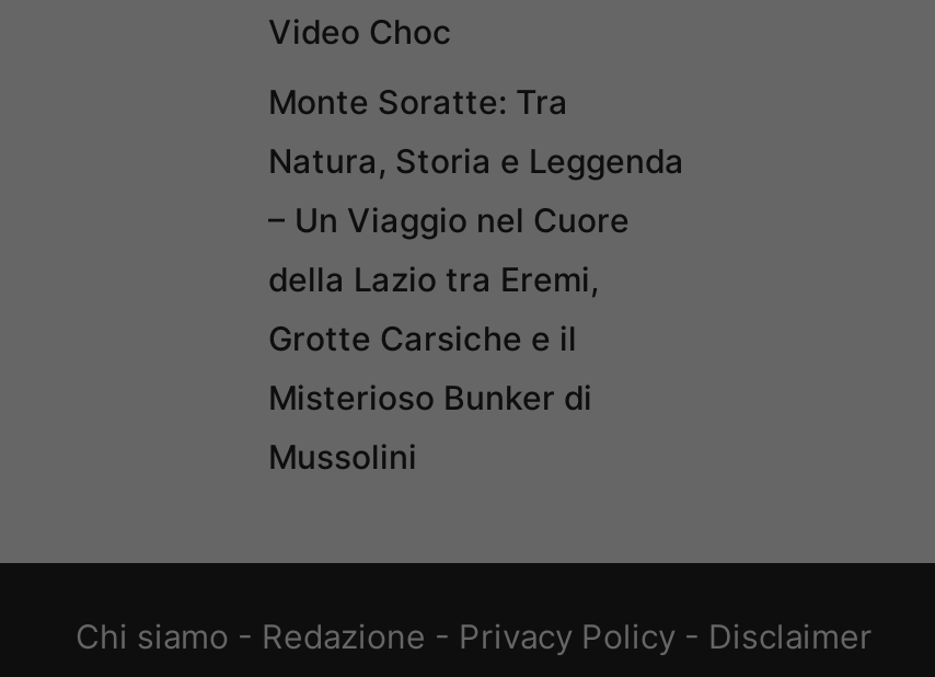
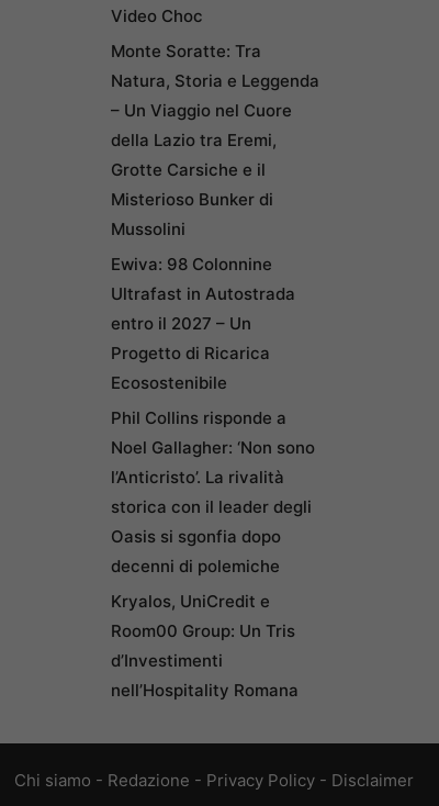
none -> [111,254,315,701] Ewiva: 98 Colonnine | Ultrafast in Autostrada | entro il 2027 – Un | Progetto di Ricarica | Ecosostenibile | Phil Collins risponde a | Noel Gallagher: ‘Non sono | l’Anticristo’. La rivalità | storica con il leader degli | Oasis si sgonfia dopo | decenni di polemiche | Kryalos, UniCredit e | Room00 Group: Un Tris | d’Investimenti | nell’Hospitality Romana

